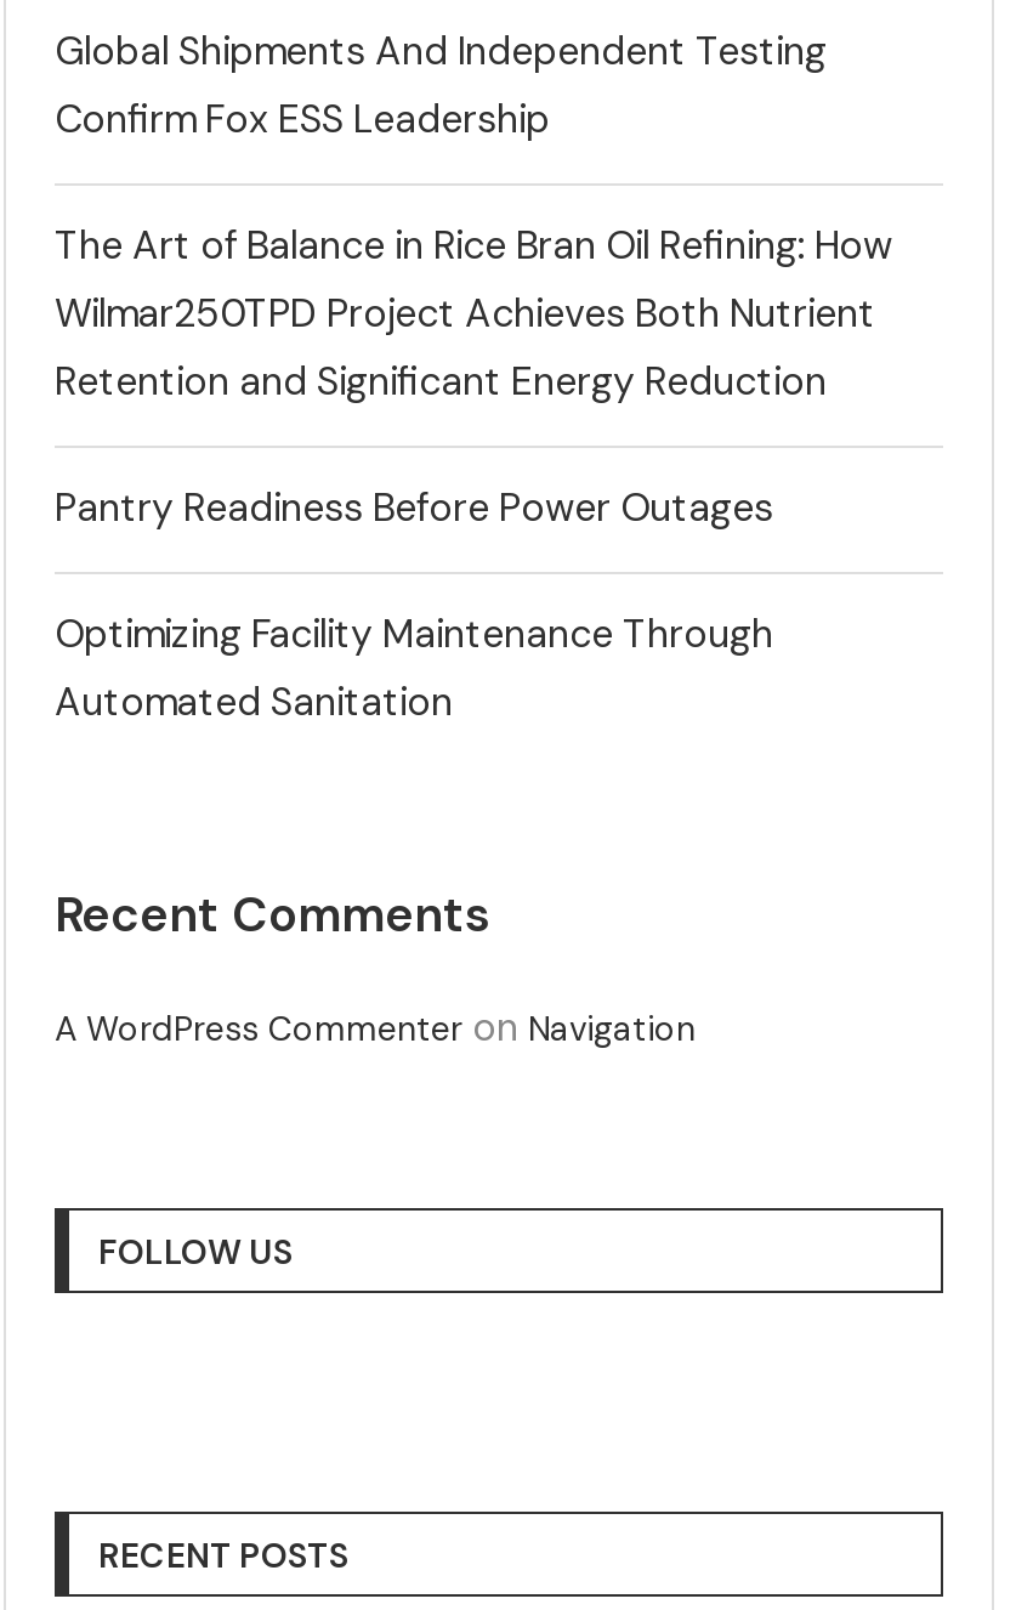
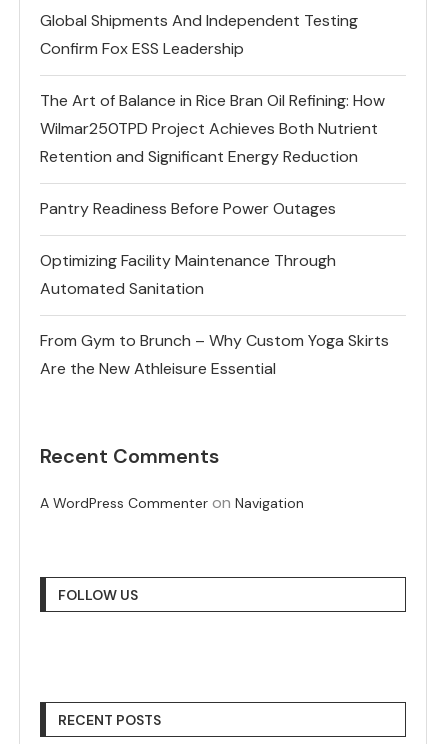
none -> [40,330,389,379] From Gym to Brunch – Why Custom Yoga Skirts | Are the New Athleisure Essential

